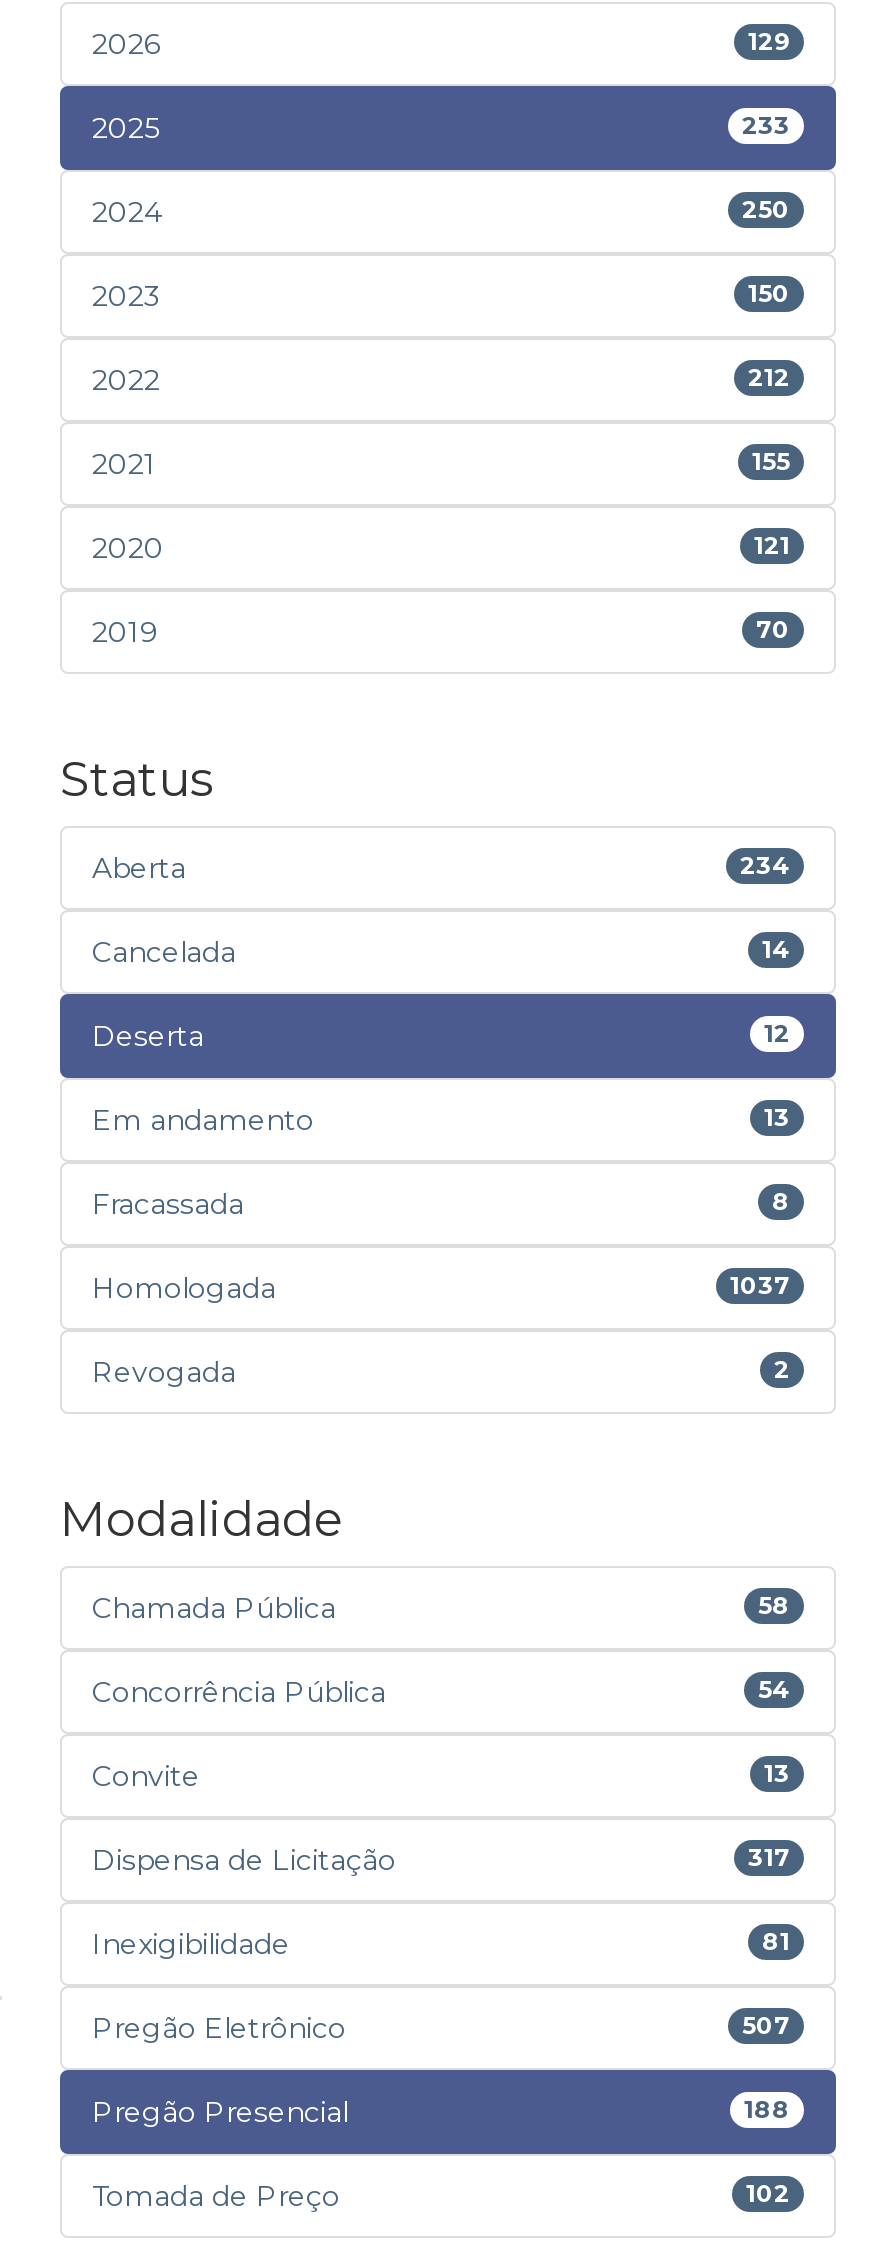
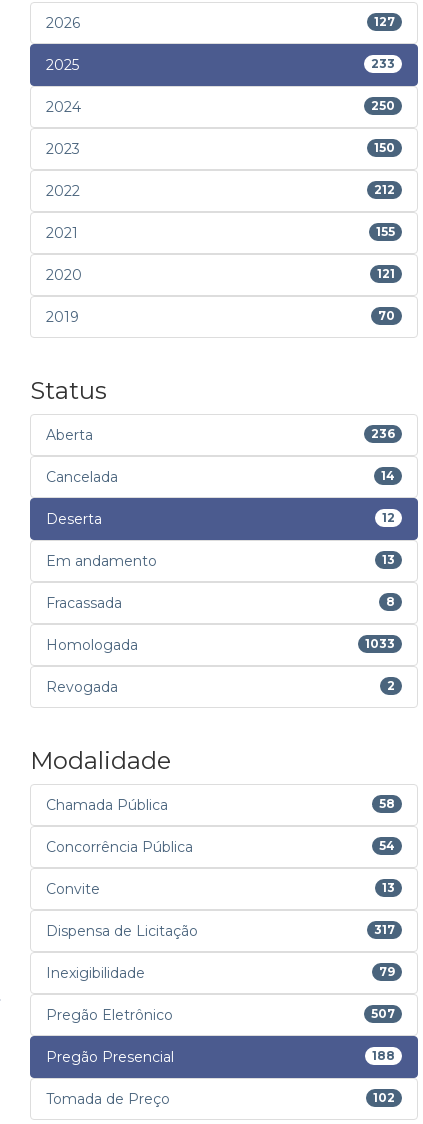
[748,26,790,56] 129 -> [374,14,395,29] 127
[740,850,790,880] 234 -> [371,426,395,441] 236
[730,1270,790,1300] 1037 -> [365,636,395,651] 1033
[762,1926,790,1956] 81 -> [379,964,395,979] 79

